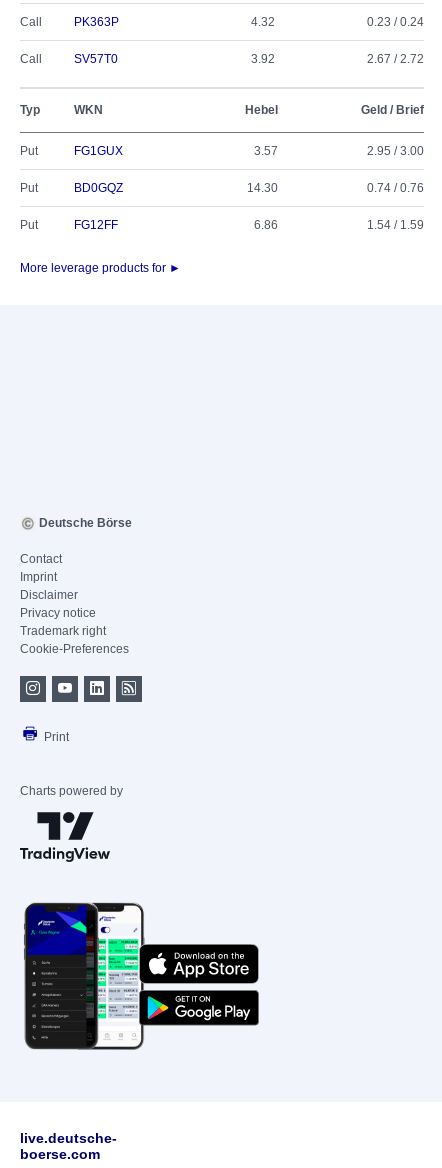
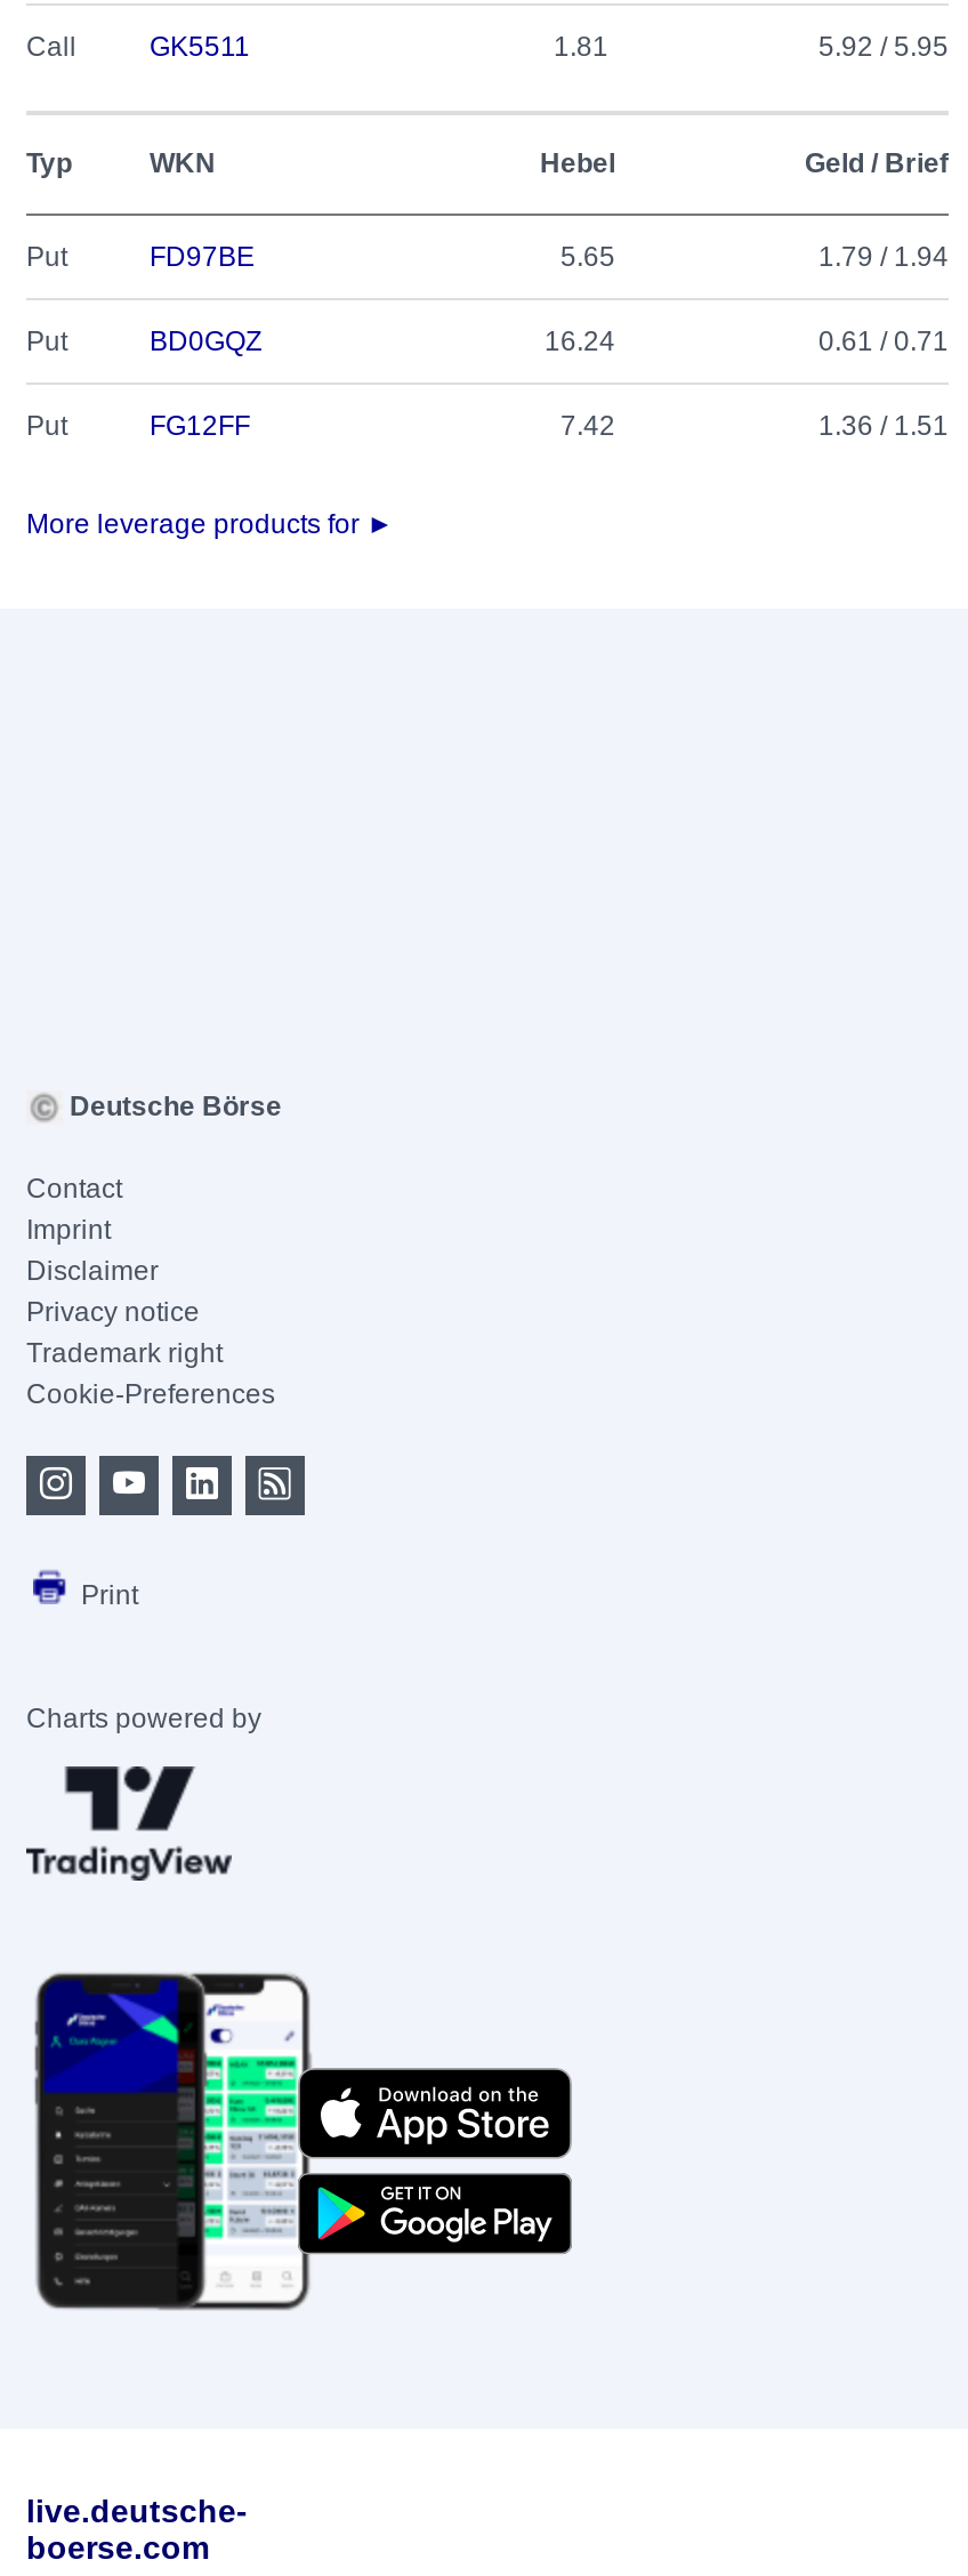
[20,15,424,66] PK363P | 4.32 | 0.23 / 0.24 | Call | SV57T0 | 3.92 | 2.67 / 2.72 -> [150,31,949,63] GK5511 | 1.81 | 5.92 / 5.95
[74,144,424,158] FG1GUX | 3.57 | 2.95 / 3.00 -> [150,241,949,273] FD97BE | 5.65 | 1.79 / 1.94
[247,181,278,195] 14.30 -> [544,325,615,357] 16.24
[367,181,424,195] 0.74 / 0.76 -> [818,325,949,357] 0.61 / 0.71
[254,218,278,232] 6.86 -> [560,410,615,442] 7.42
[367,218,424,232] 1.54 / 1.59 -> [818,410,949,442] 1.36 / 1.51

